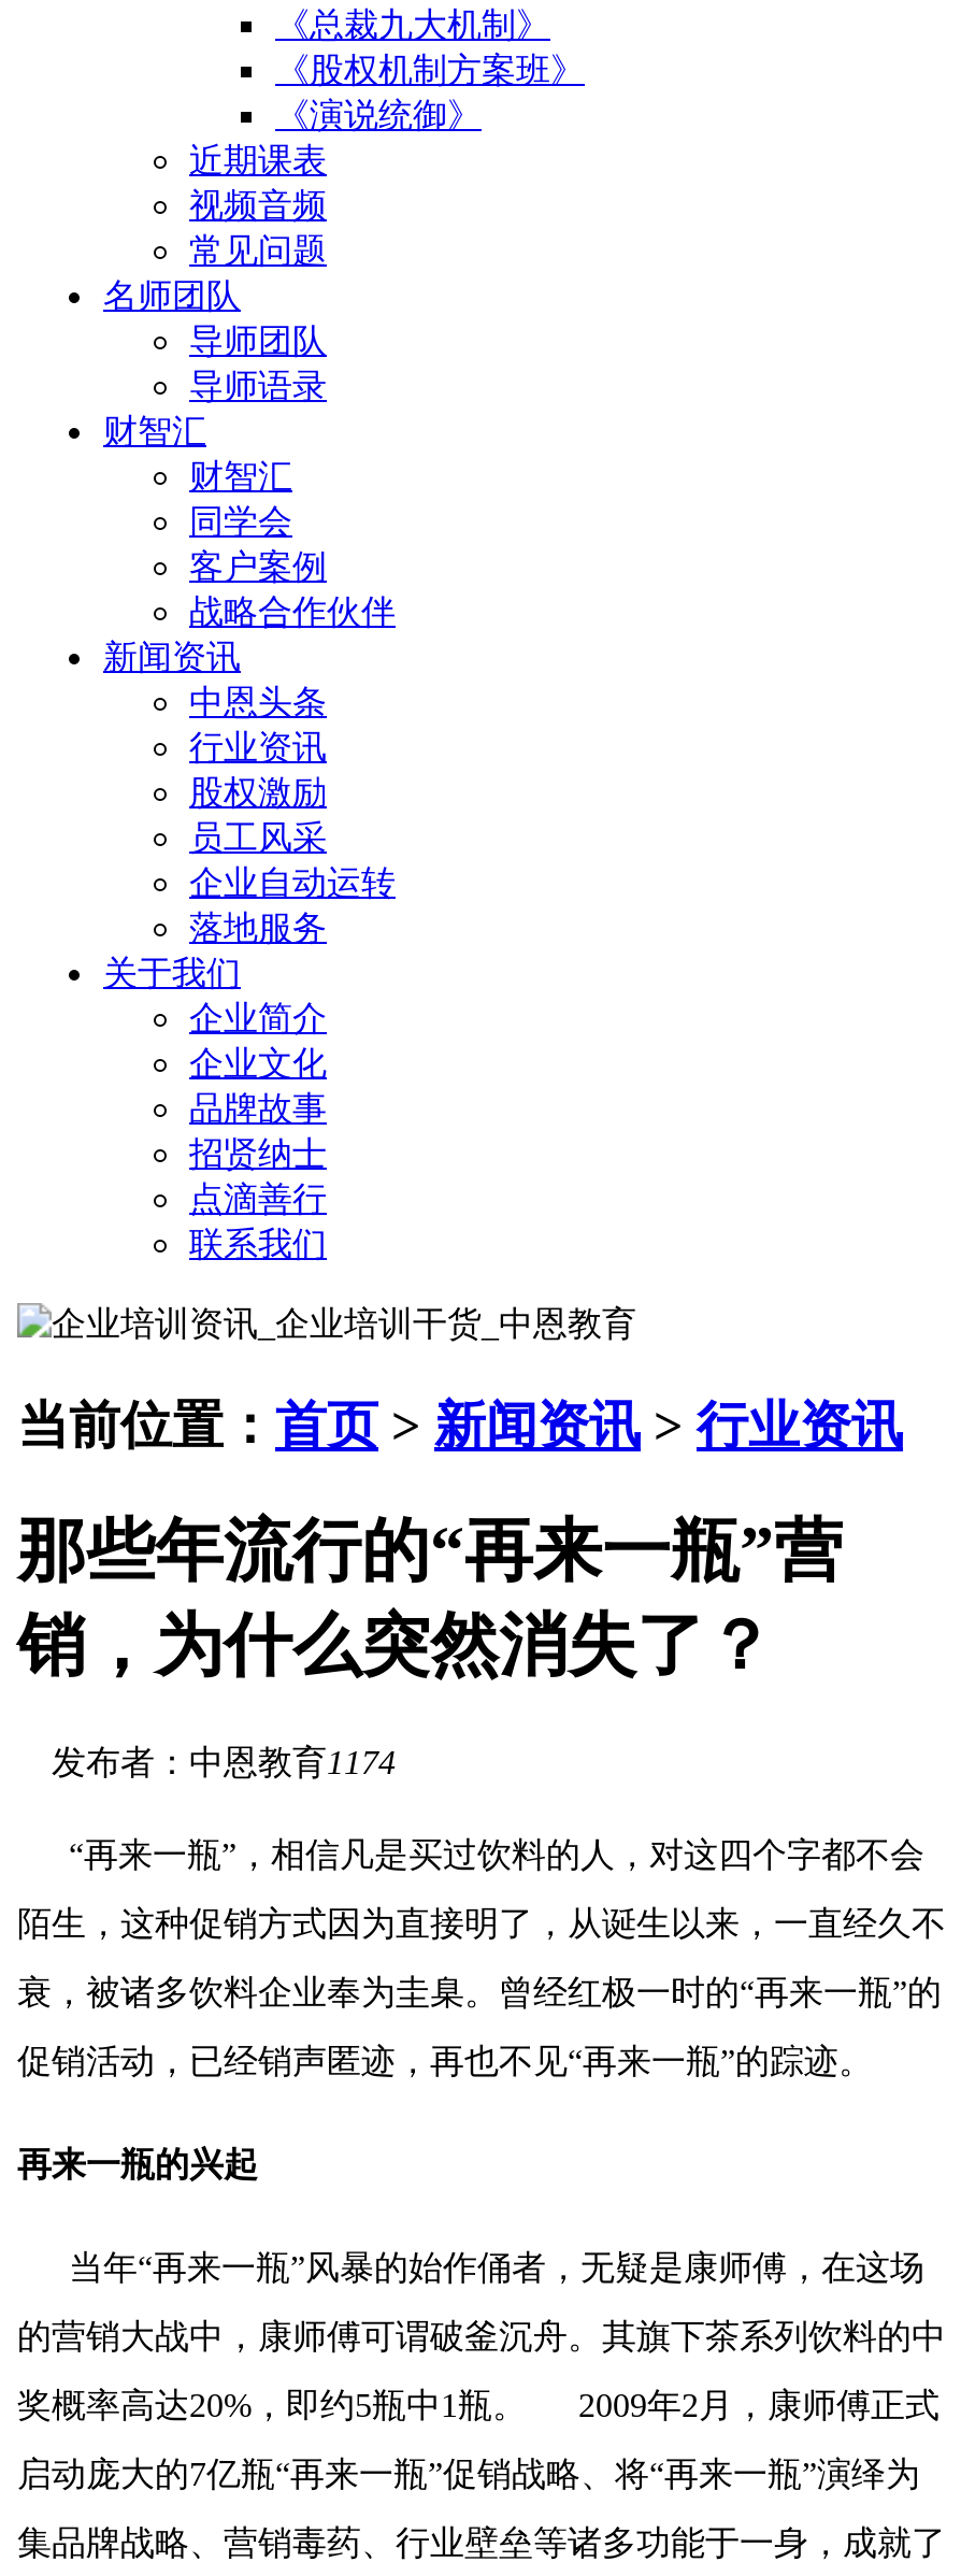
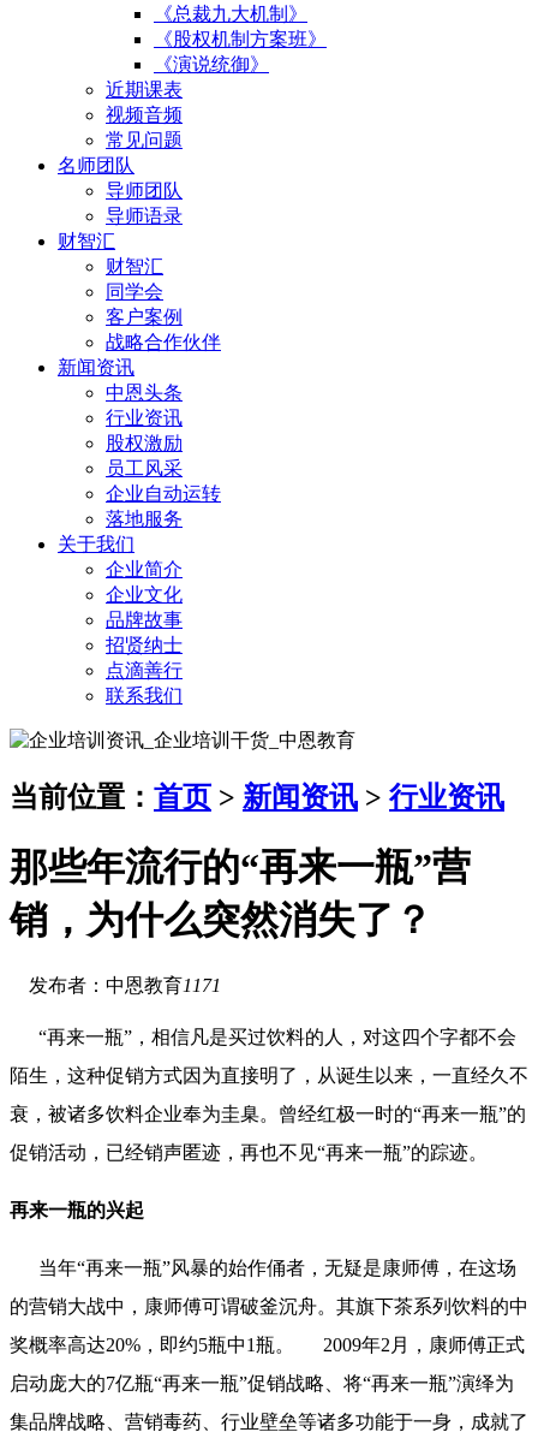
[17,1743,396,1780] 发布者：中恩教育1174 -> [10,975,221,995] 发布者：中恩教育1171

